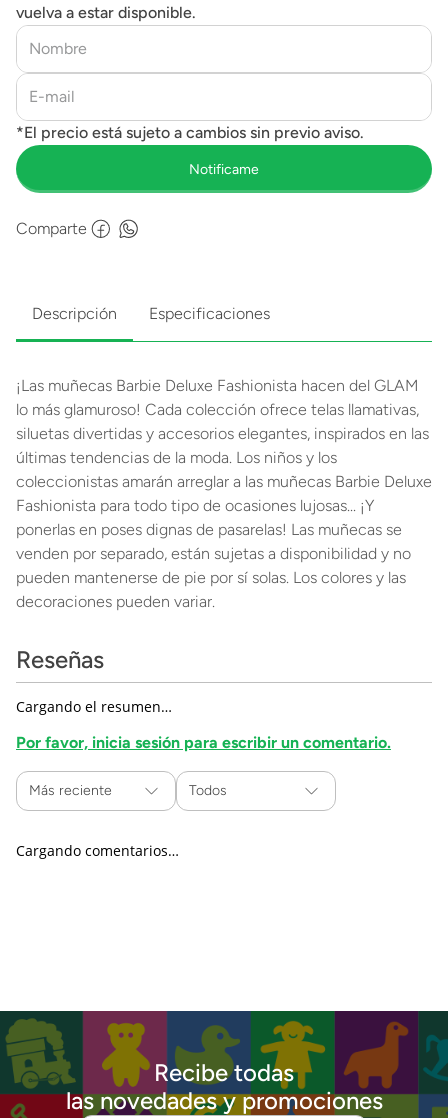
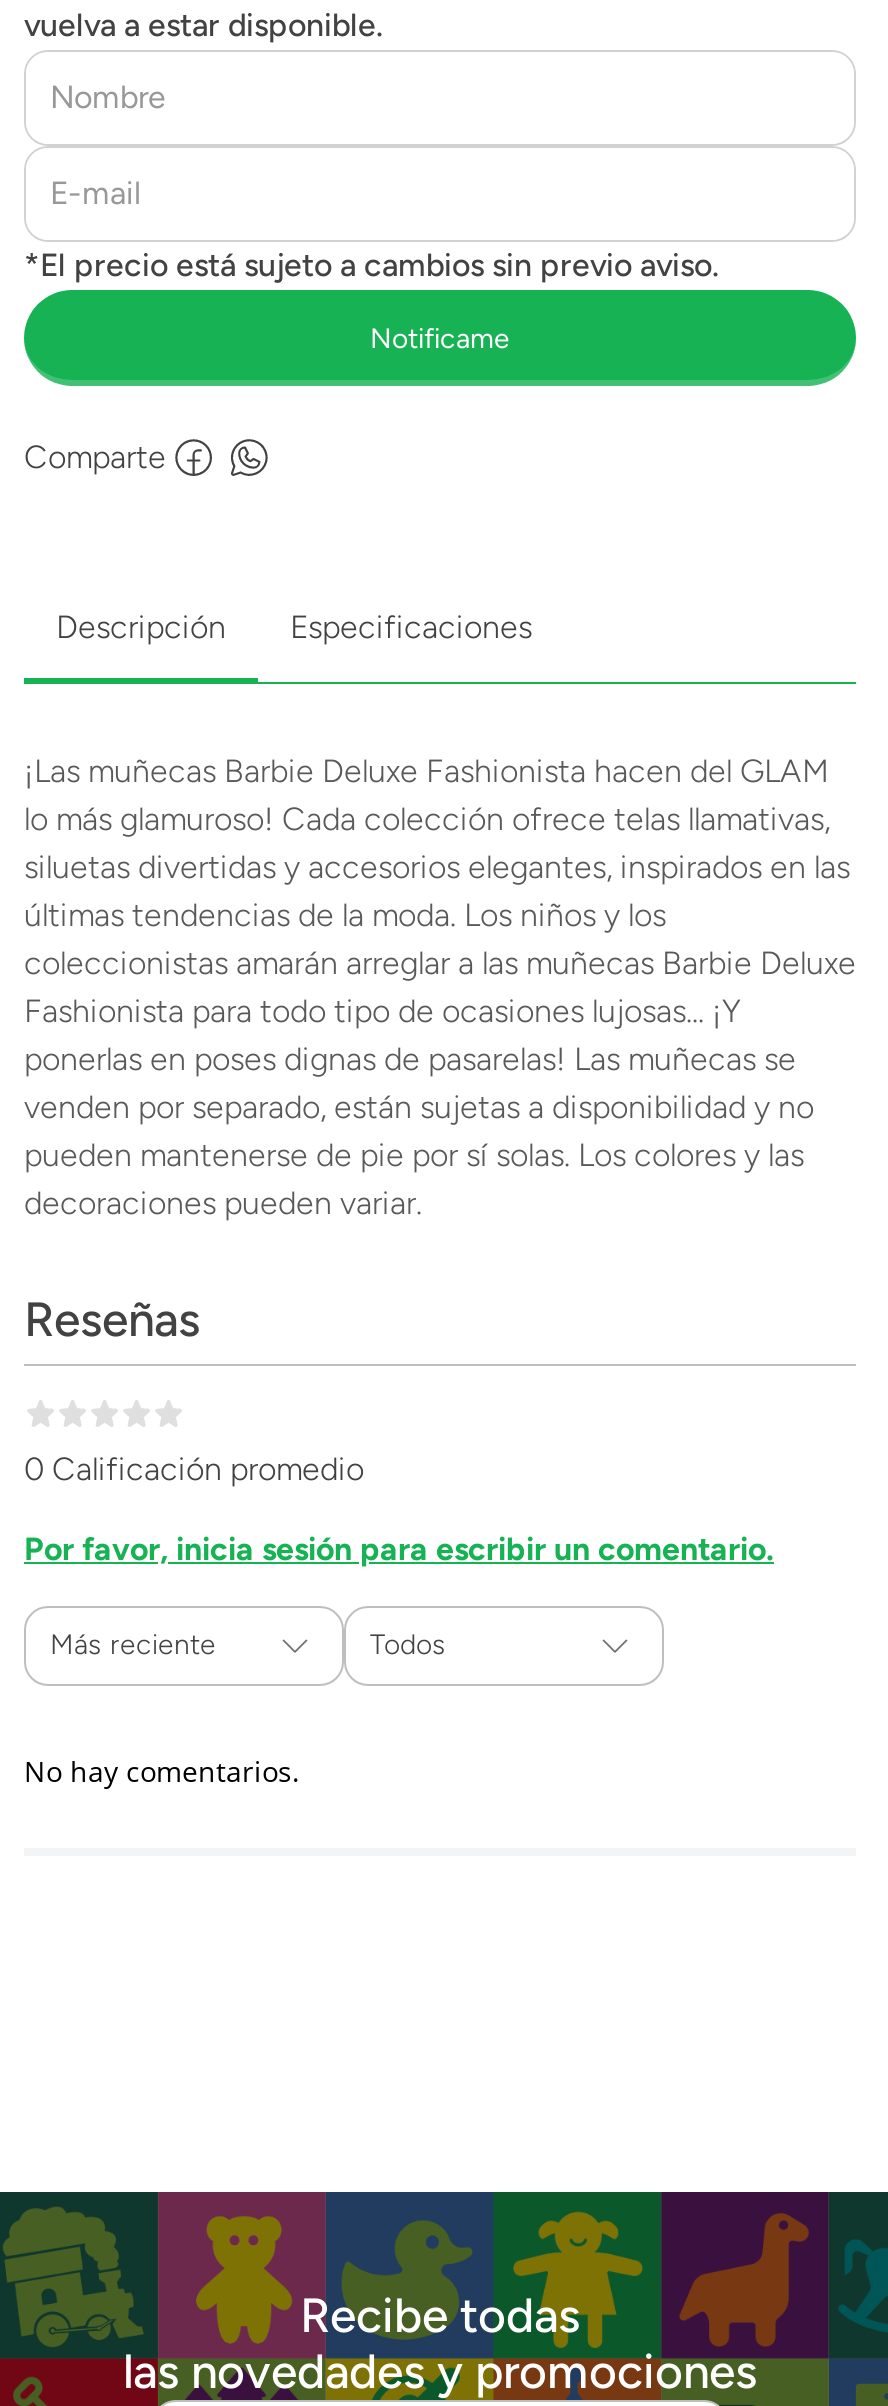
[16,697,172,716] Cargando el resumen… -> [24,1450,364,1488] 0 Calificación promedio
[16,841,179,860] Cargando comentarios… -> [24,1752,300,1790] No hay comentarios.

